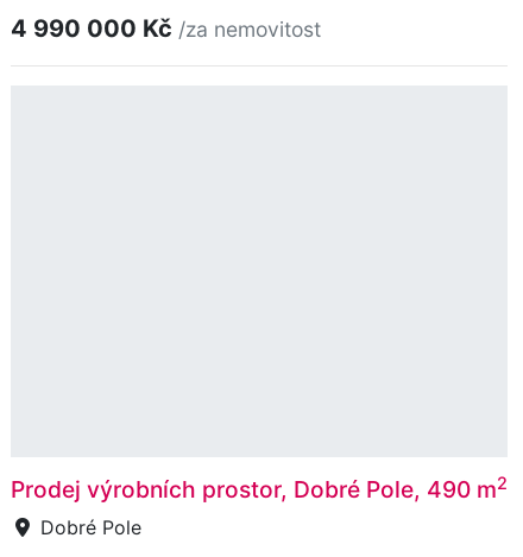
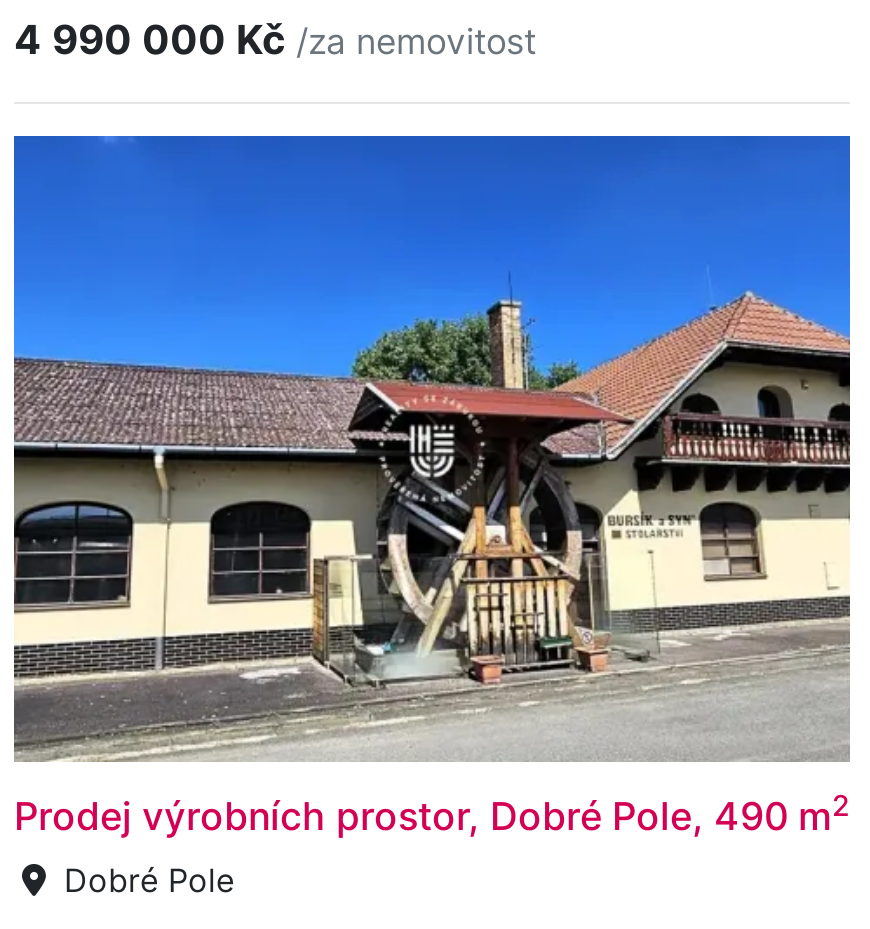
none -> [12,134,852,762] [image]

